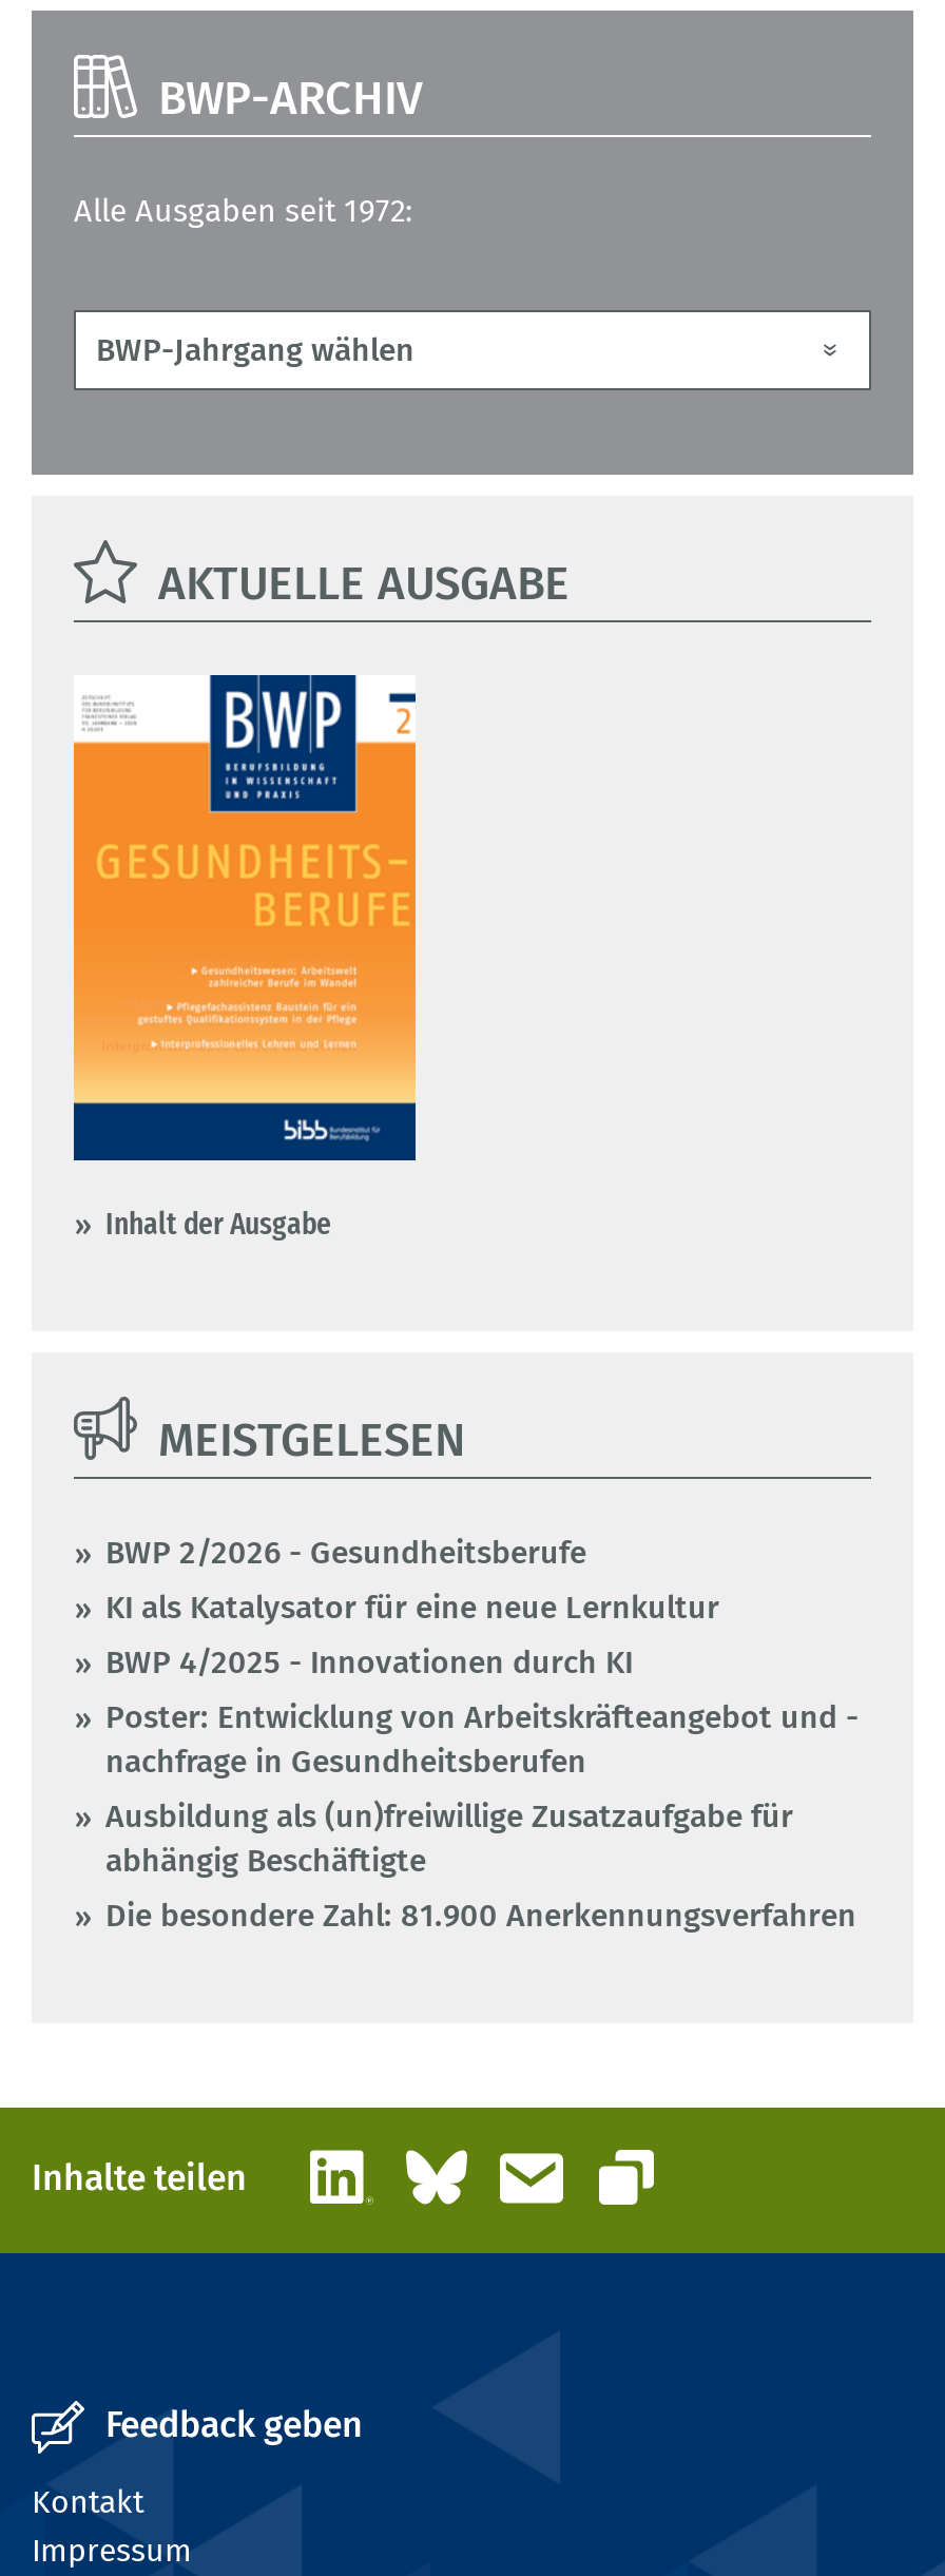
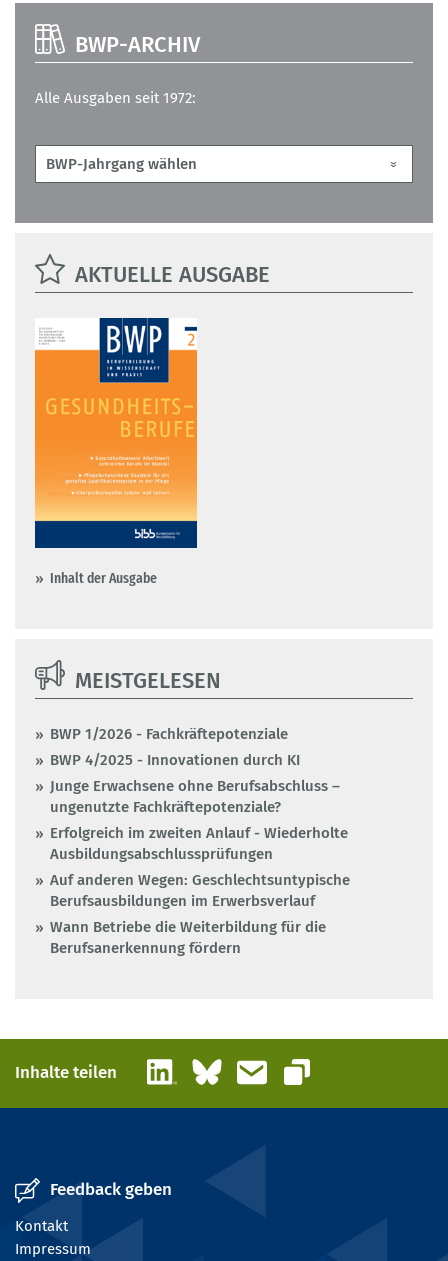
[105,1534,719,1626] BWP 2/2026 - Gesundheitsberufe | KI als Katalysator für eine neue Lernkultur -> [50,725,288,743] BWP 1/2026 - Fachkräftepotenziale
moved [105,1643,633,1681] -> [50,751,300,769]: BWP 4/2025 - Innovationen durch KI
[105,1698,859,1934] Poster: Entwicklung von Arbeitskräfteangebot und - | nachfrage in Gesundheitsberufen | Ausbildung als (un)freiwillige Zusatzaufgabe für | abhängig Beschäftigte | Die besondere Zahl: 81.900 Anerkennungsverfahren -> [50,777,350,957] Junge Erwachsene ohne Berufsabschluss – | ungenutzte Fachkräftepotenziale? | Erfolgreich im zweiten Anlauf - Wiederholte | Ausbildungsabschlussprüfungen | Auf anderen Wegen: Geschlechtsuntypische | Berufsausbildungen im Erwerbsverlauf | Wann Betriebe die Weiterbildung für die | Berufsanerkennung fördern

